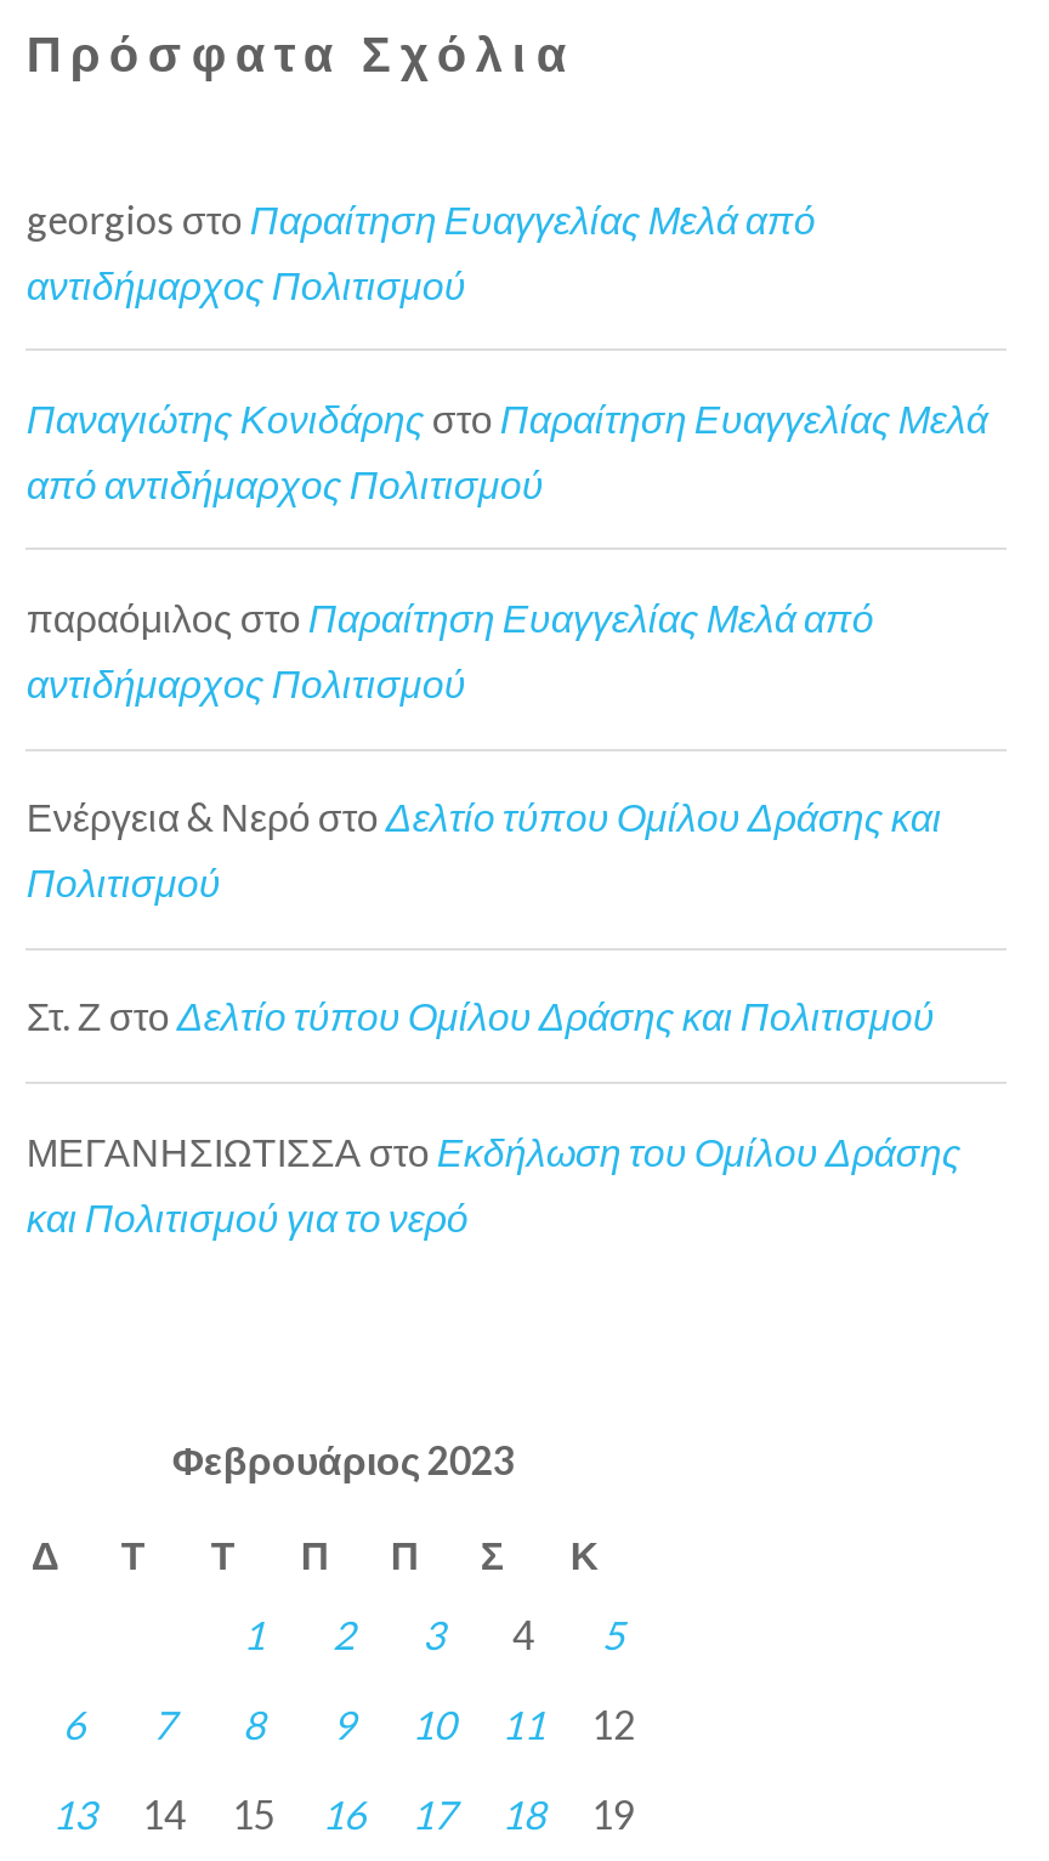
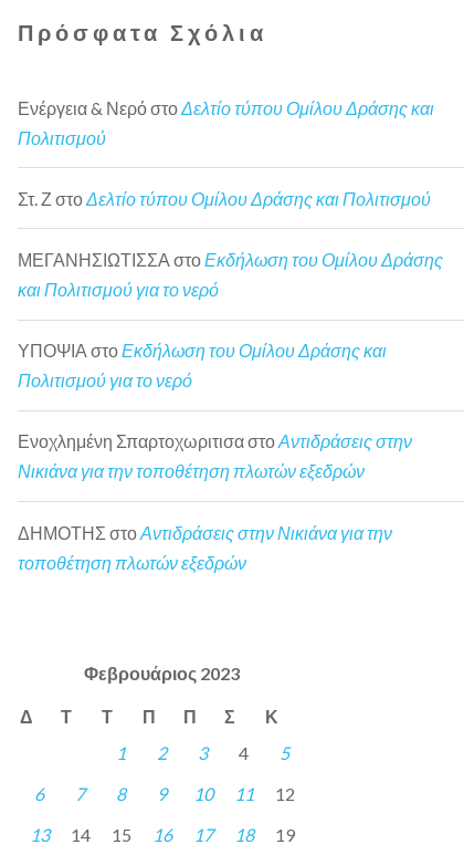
[26,195,988,705] georgios στο Παραίτηση Ευαγγελίας Μελά από | αντιδήμαρχος Πολιτισμού | Παναγιώτης Κονιδάρης στο Παραίτηση Ευαγγελίας Μελά | από αντιδήμαρχος Πολιτισμού | παραόμιλος στο Παραίτηση Ευαγγελίας Μελά από | αντιδήμαρχος Πολιτισμού -> none
moved [26,793,961,1238] -> [18,97,444,300]: Ενέργεια & Νερό στο Δελτίο τύπου Ομίλου Δράσης και | Πολιτισμού | Στ. Ζ στο Δελτίο τύπου Ομίλου Δράσης και Πολιτισμού | ΜΕΓΑΝΗΣΙΩΤΙΣΣΑ στο Εκδήλωση του Ομίλου Δράσης | και Πολιτισμού για το νερό
none -> [18,340,413,573] ΥΠΟΨΙΑ στο Εκδήλωση του Ομίλου Δράσης και | Πολιτισμού για το νερό | Ενοχλημένη Σπαρτοχωριτισα στο Αντιδράσεις στην | Νικιάνα για την τοποθέτηση πλωτών εξεδρών | ΔΗΜΟΤΗΣ στο Αντιδράσεις στην Νικιάνα για την | τοποθέτηση πλωτών εξεδρών

